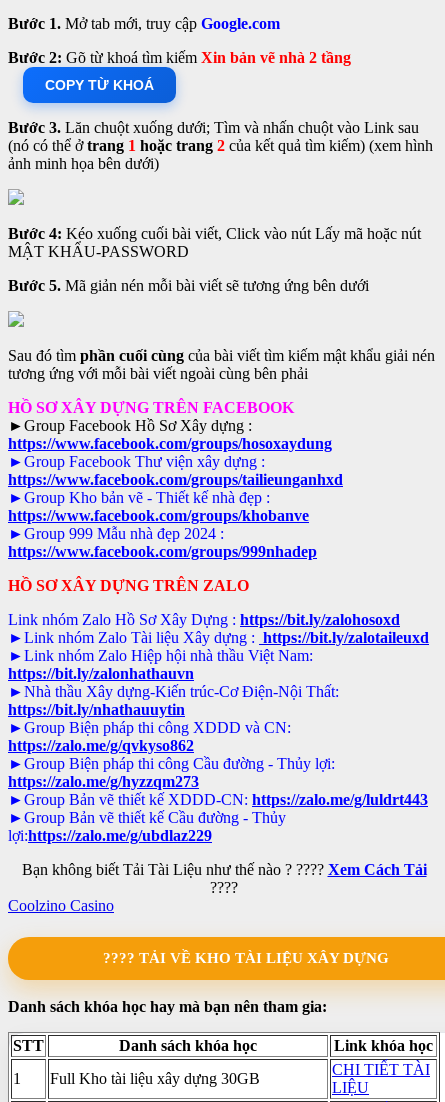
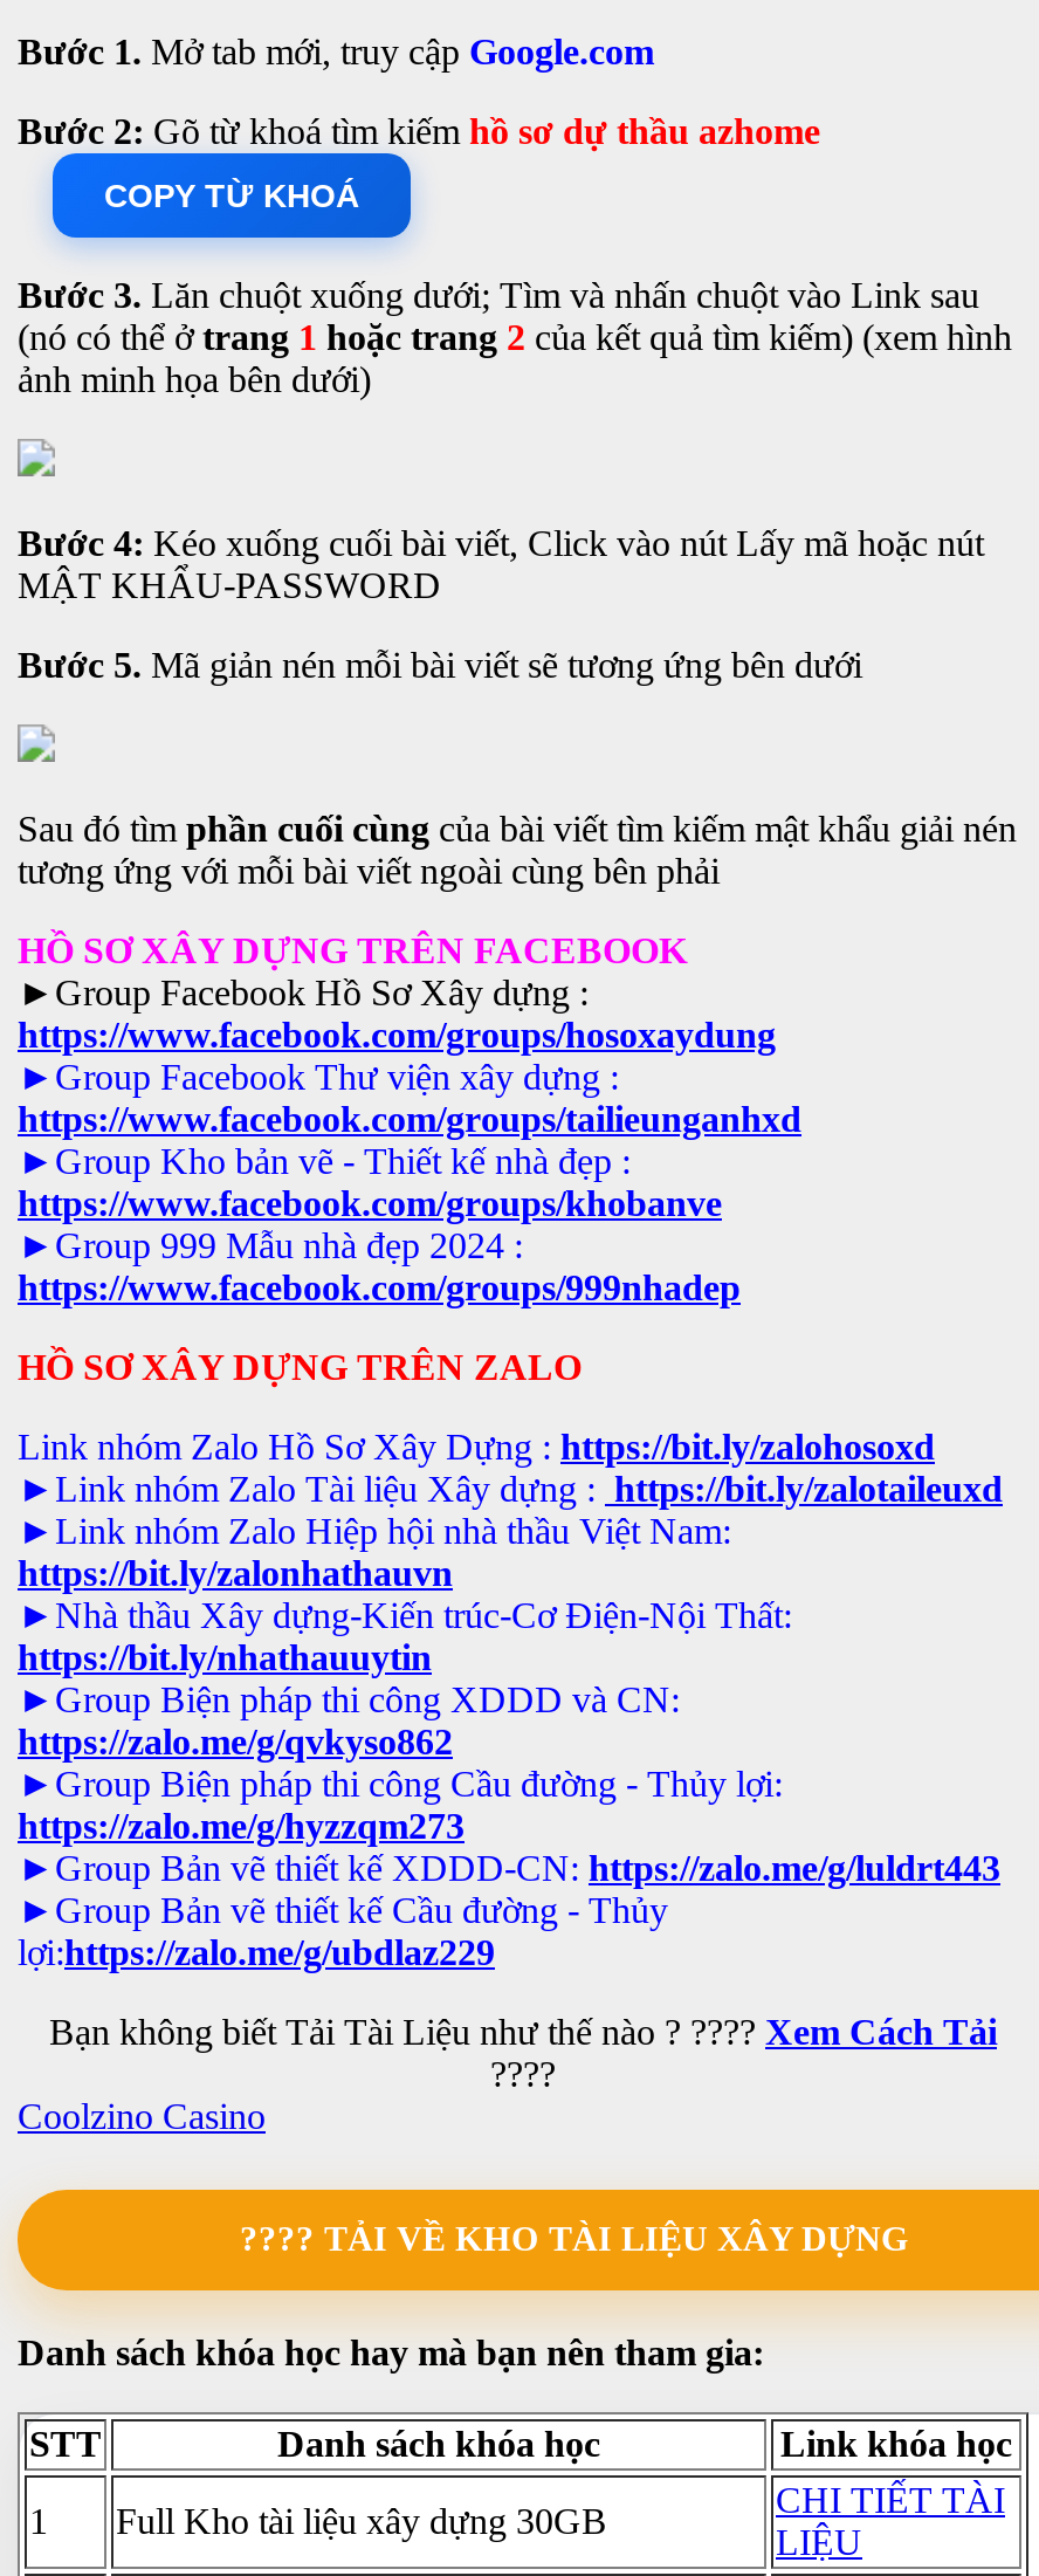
[8,49,351,66] Bước 2: Gõ từ khoá tìm kiếm Xin bản vẽ nhà 2 tầng -> [18,112,820,152] Bước 2: Gõ từ khoá tìm kiếm hồ sơ dự thầu azhome

